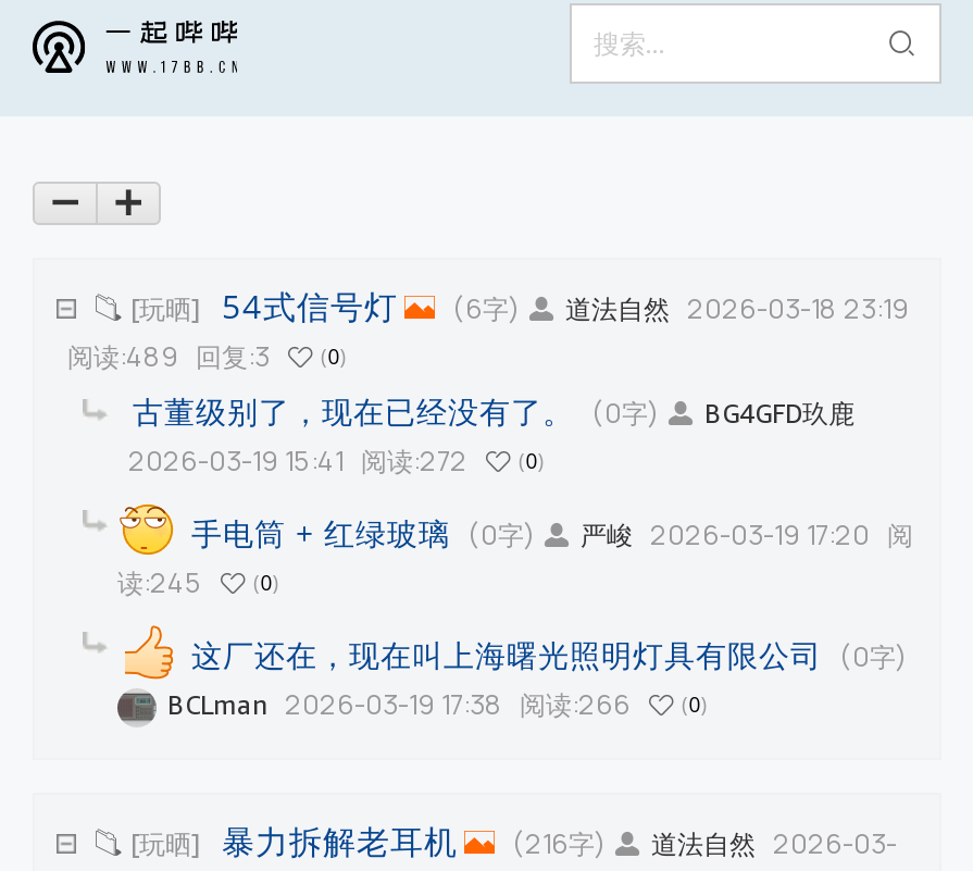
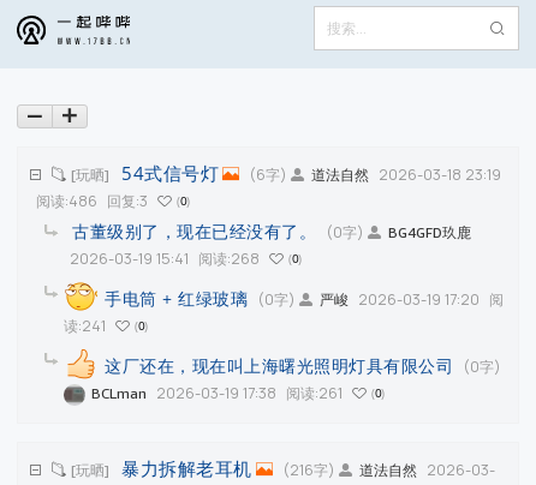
[67,338,340,375] 阅读:489 回复:3 0 -> [36,191,187,211] 阅读:486 回复:3 0
[128,443,538,480] 2026-03-19 15:41 阅读:272 0 -> [70,249,298,269] 2026-03-19 15:41 阅读:268 0
[117,564,272,601] 读:245 0 -> [64,316,145,336] 读:241 0
[167,686,701,723] BCLman 2026-03-19 17:38 阅读:266 0 -> [91,383,381,403] BCLman 2026-03-19 17:38 阅读:261 0

